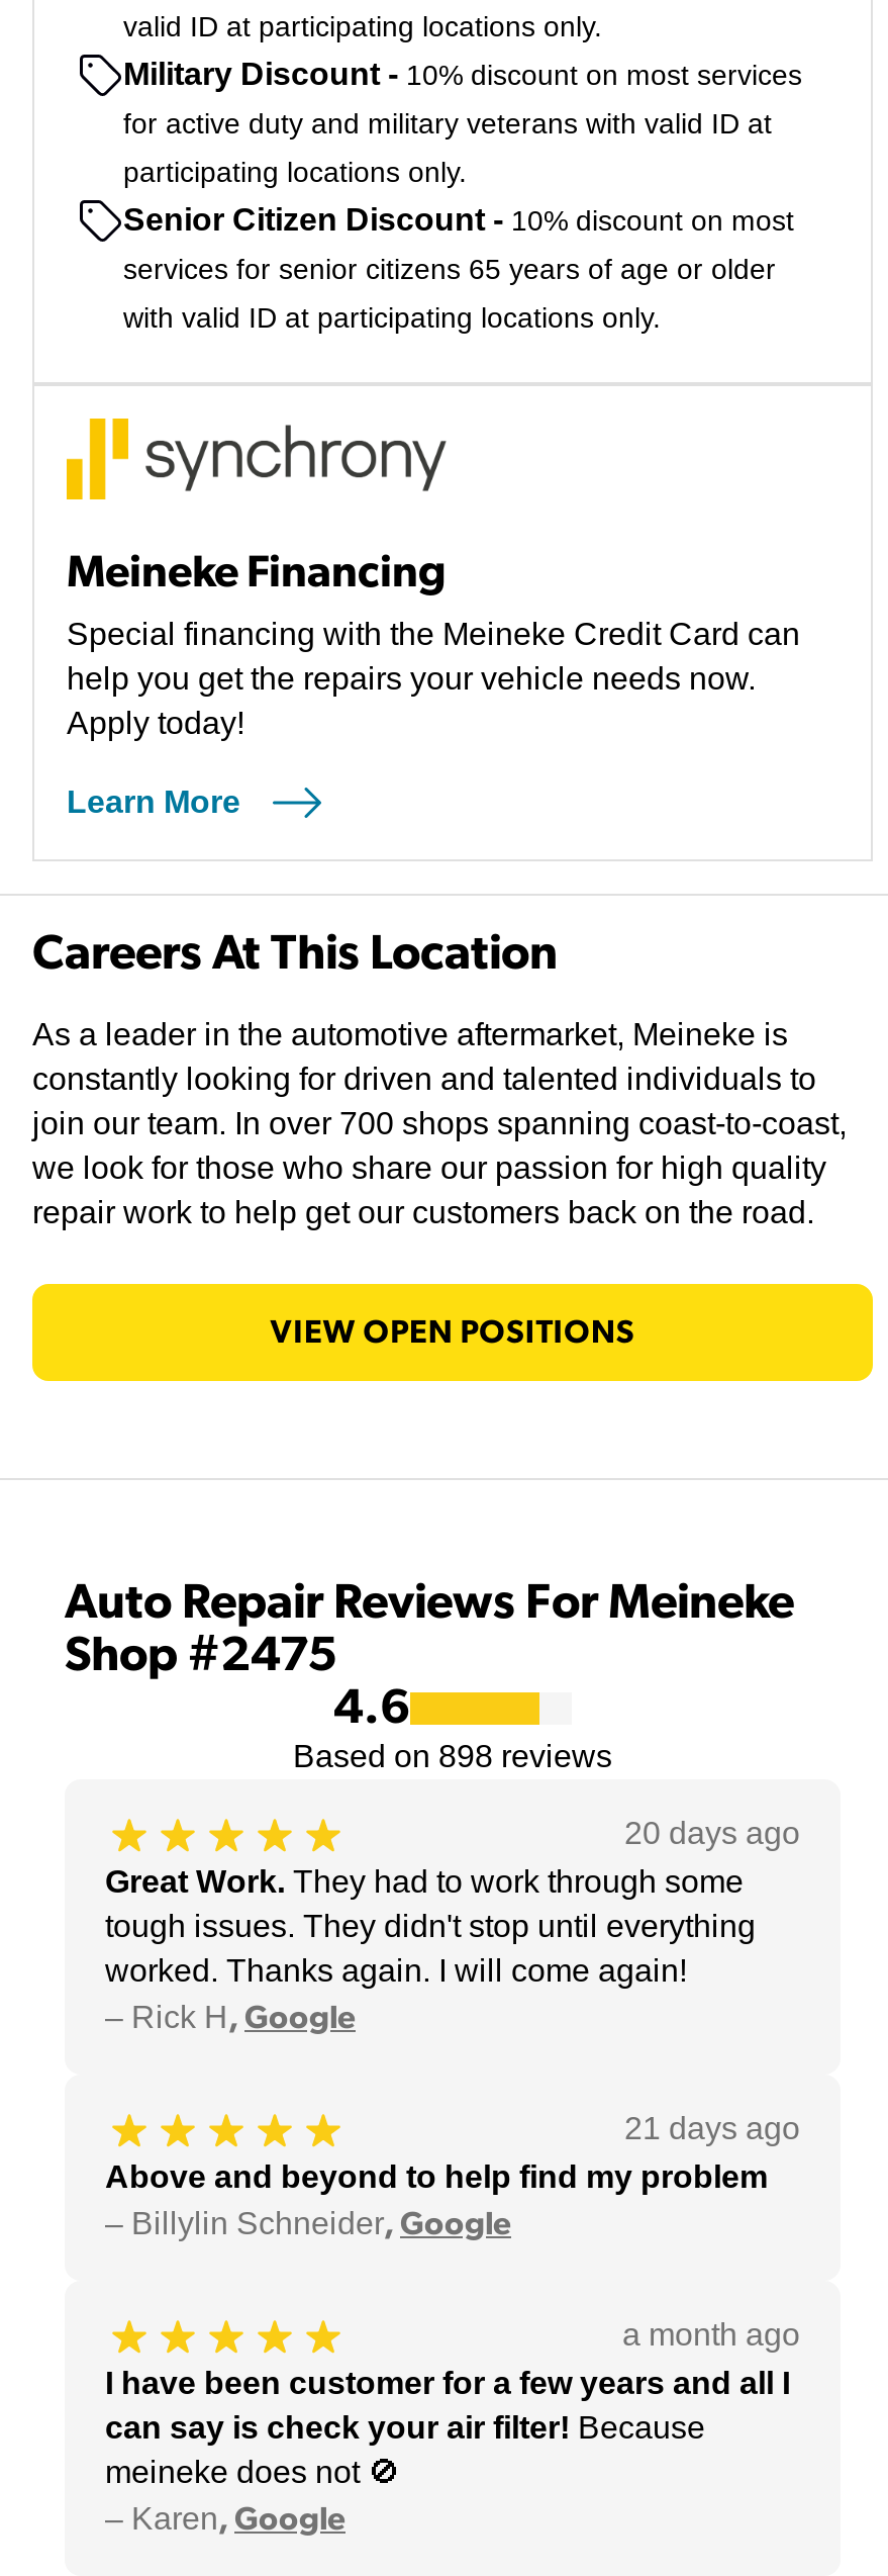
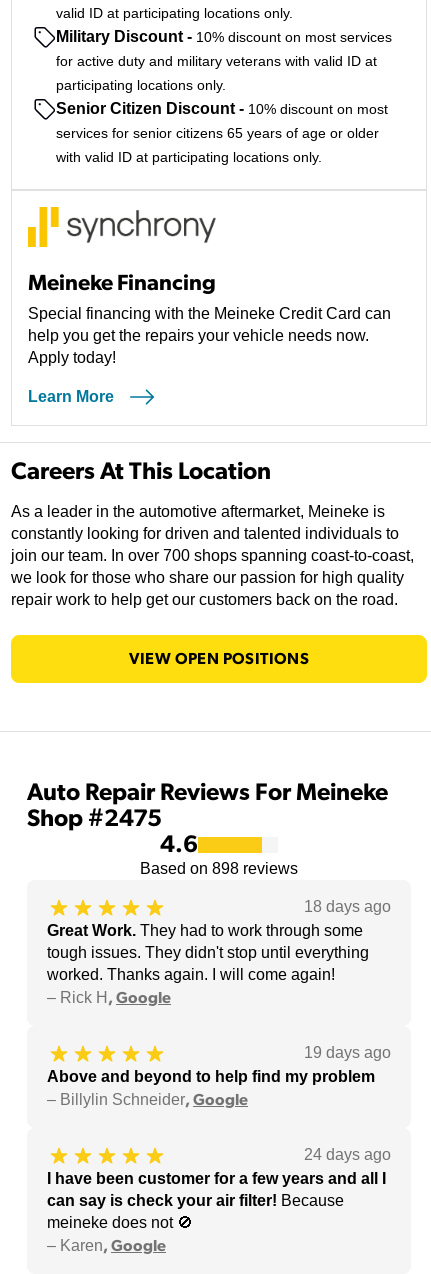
[624,1816,800,1851] 20 days ago -> [304,898,391,915] 18 days ago
[624,2111,800,2146] 21 days ago -> [304,1044,391,1061] 19 days ago
[622,2318,800,2352] a month ago -> [304,1146,391,1163] 24 days ago

